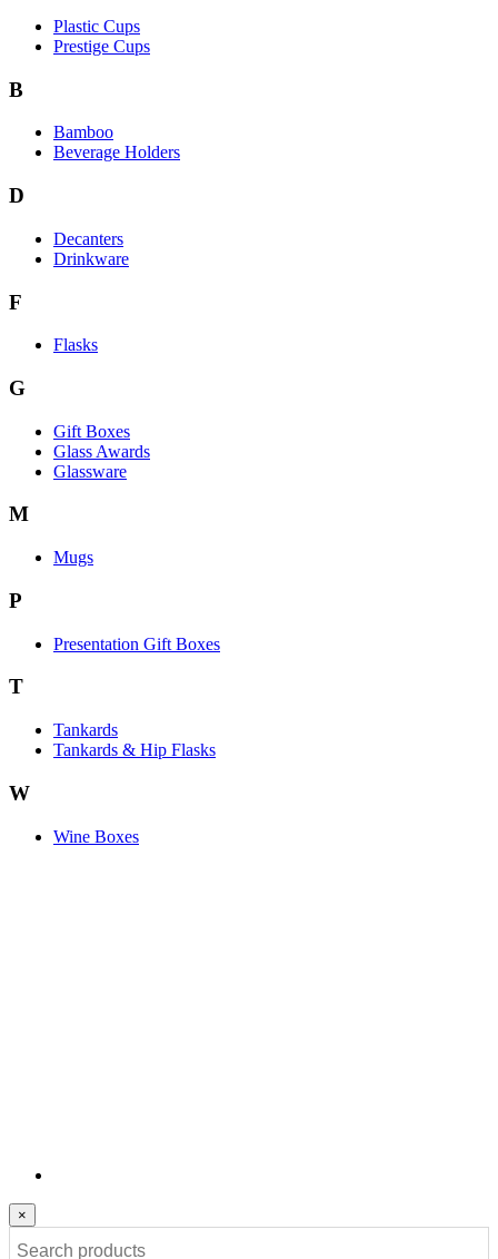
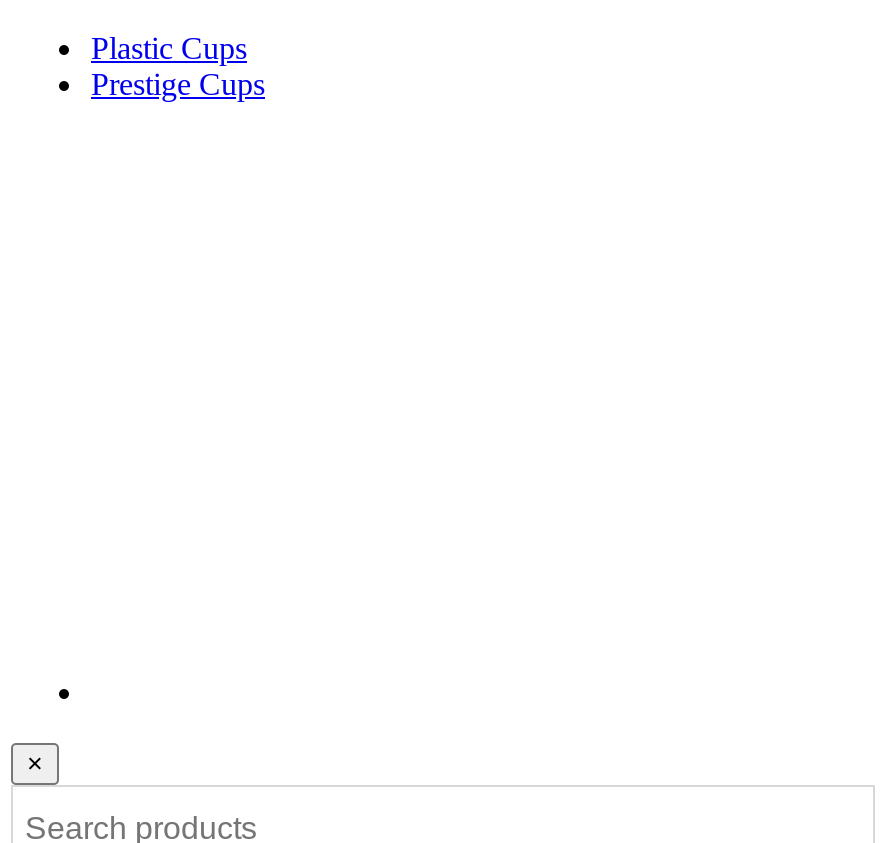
[9,78,220,845] B | Bamboo | Beverage Holders | D | Decanters | Drinkware | F | Flasks | G | Gift Boxes | Glass Awards | Glassware | M | Mugs | P | Presentation Gift Boxes | T | Tankards | Tankards & Hip Flasks | W | Wine Boxes -> none

